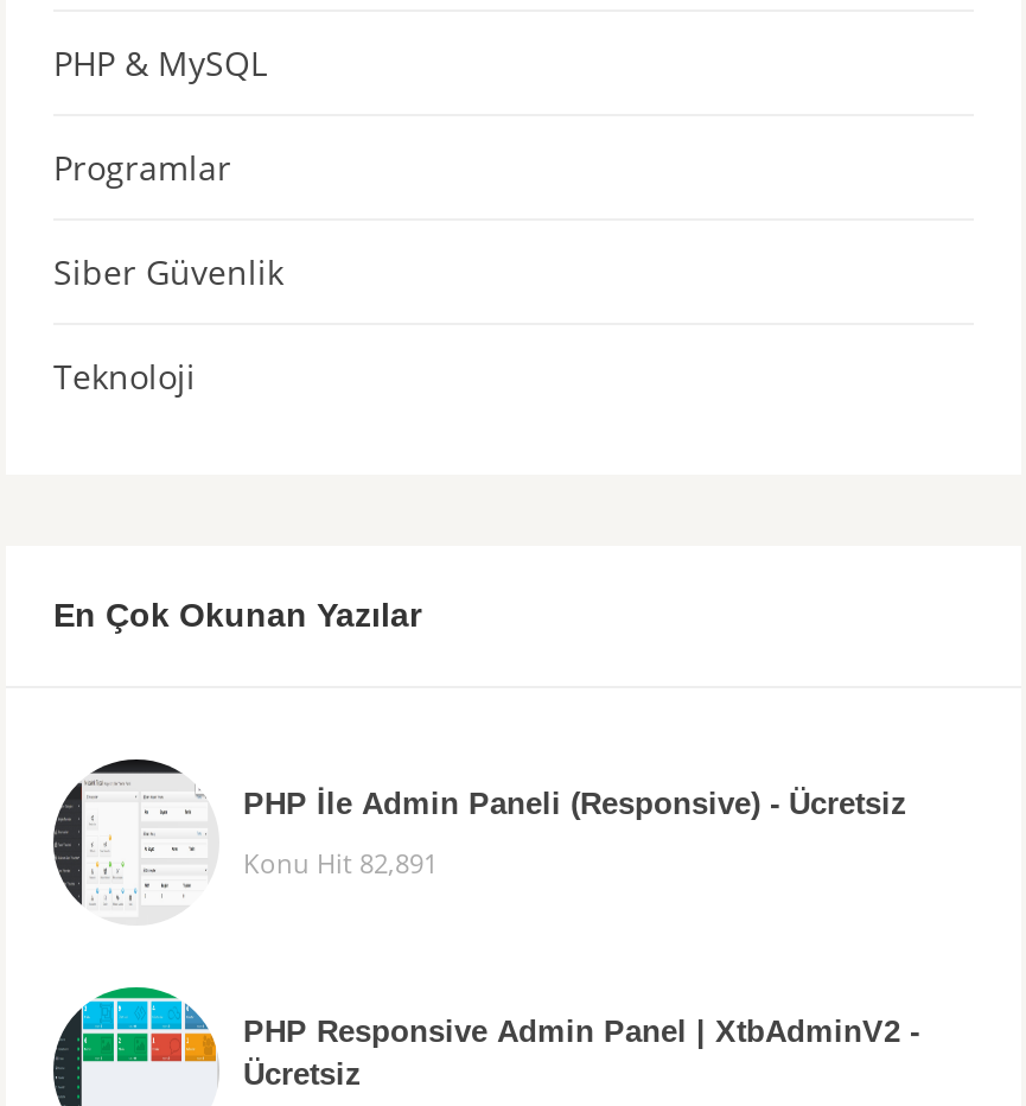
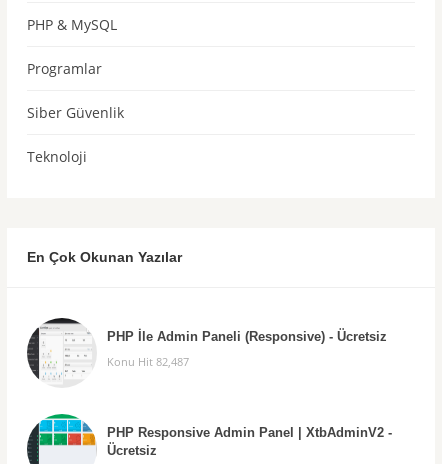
[243,844,438,880] Konu Hit 82,891 -> [107,354,189,369] Konu Hit 82,487

